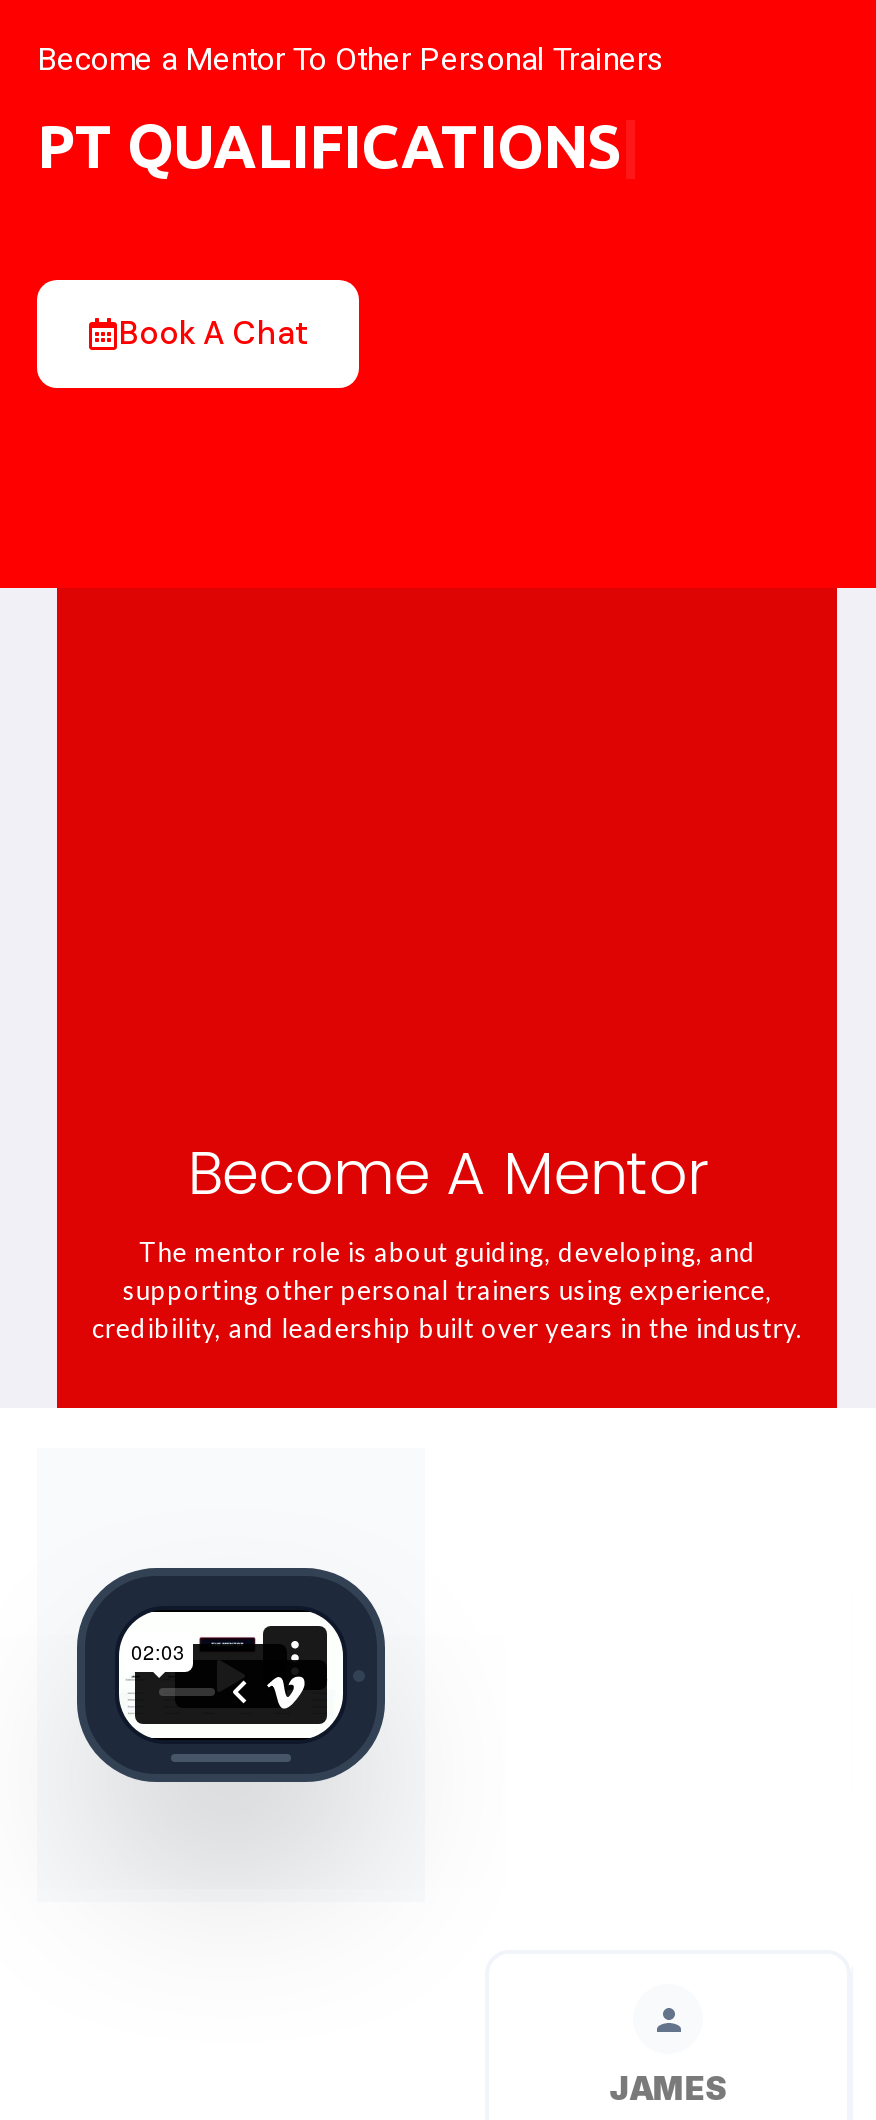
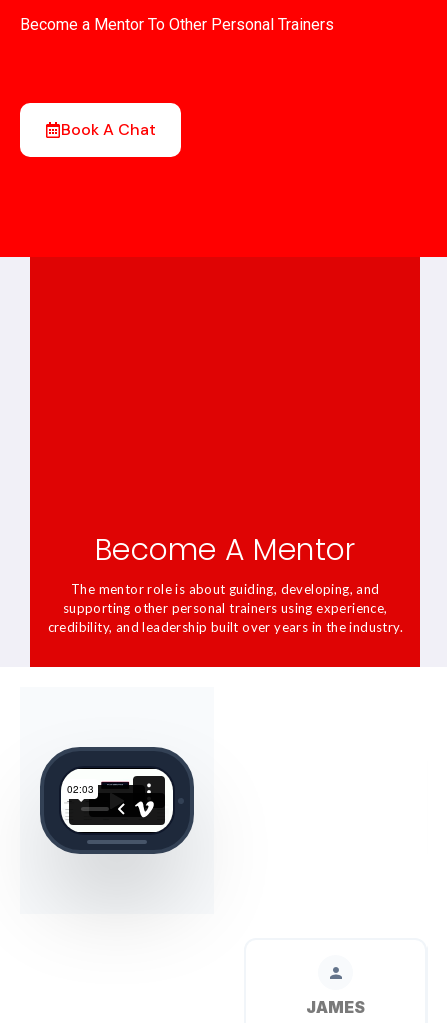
[37,112,621,180] PT QUALIFICATIONS -> none

